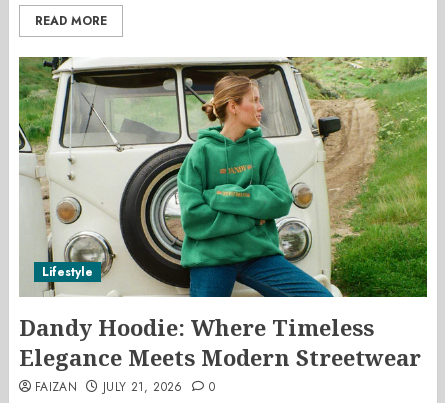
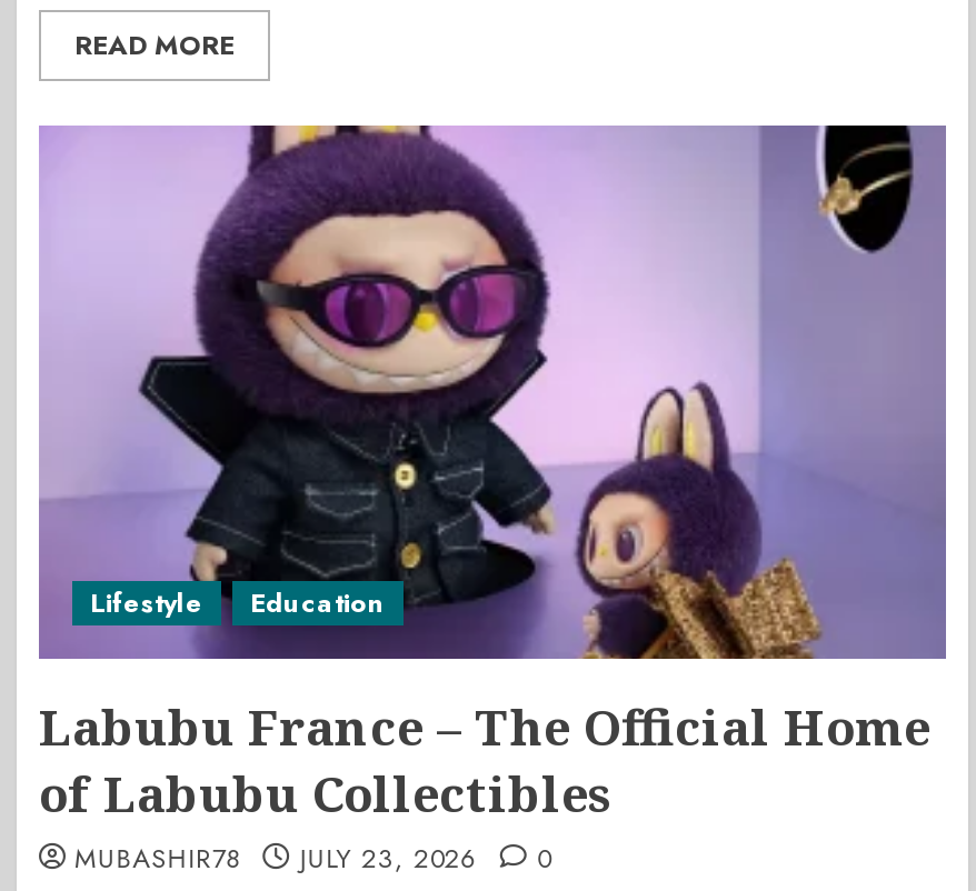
[18,56,428,396] [image] | Dandy Hoodie: Where Timeless | Elegance Meets Modern Streetwear | FAIZAN | JULY 21, 2026 -> [39,123,948,879] [image] | Education | Labubu France – The Official Home | of Labubu Collectibles | MUBASHIR78 | JULY 23, 2026

